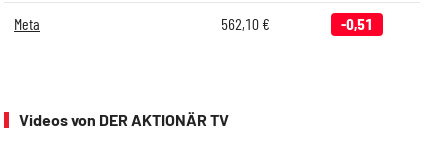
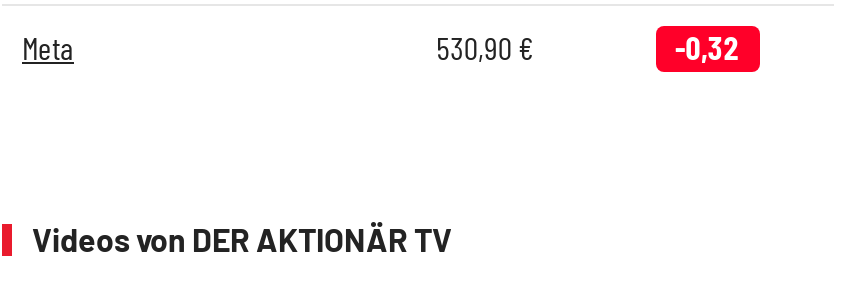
[221,14,270,33] 562,10 € -> [436,28,534,66] 530,90 €
[340,14,372,33] -0,51 -> [675,28,739,66] -0,32

